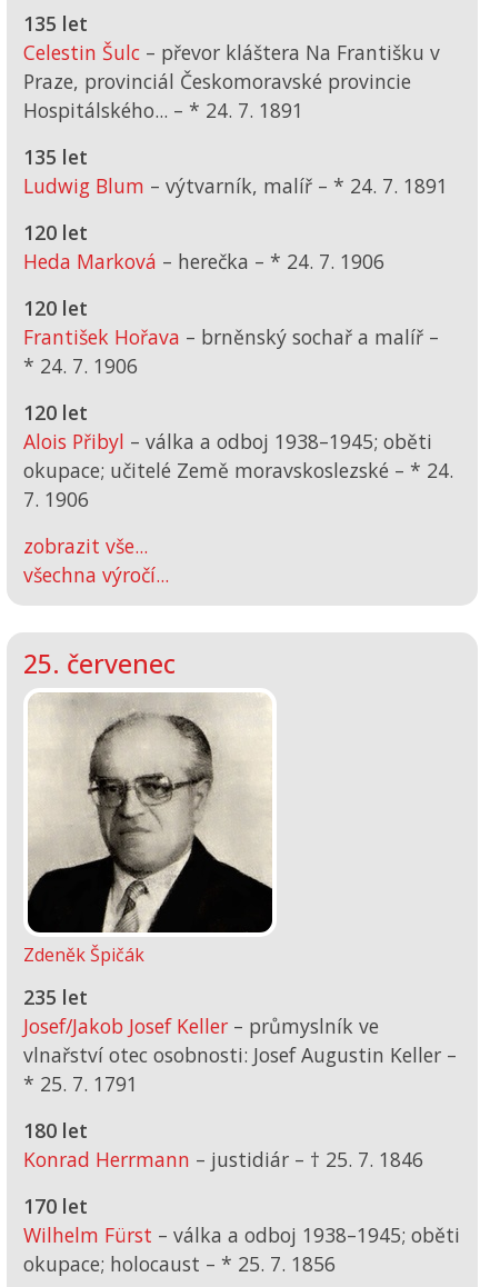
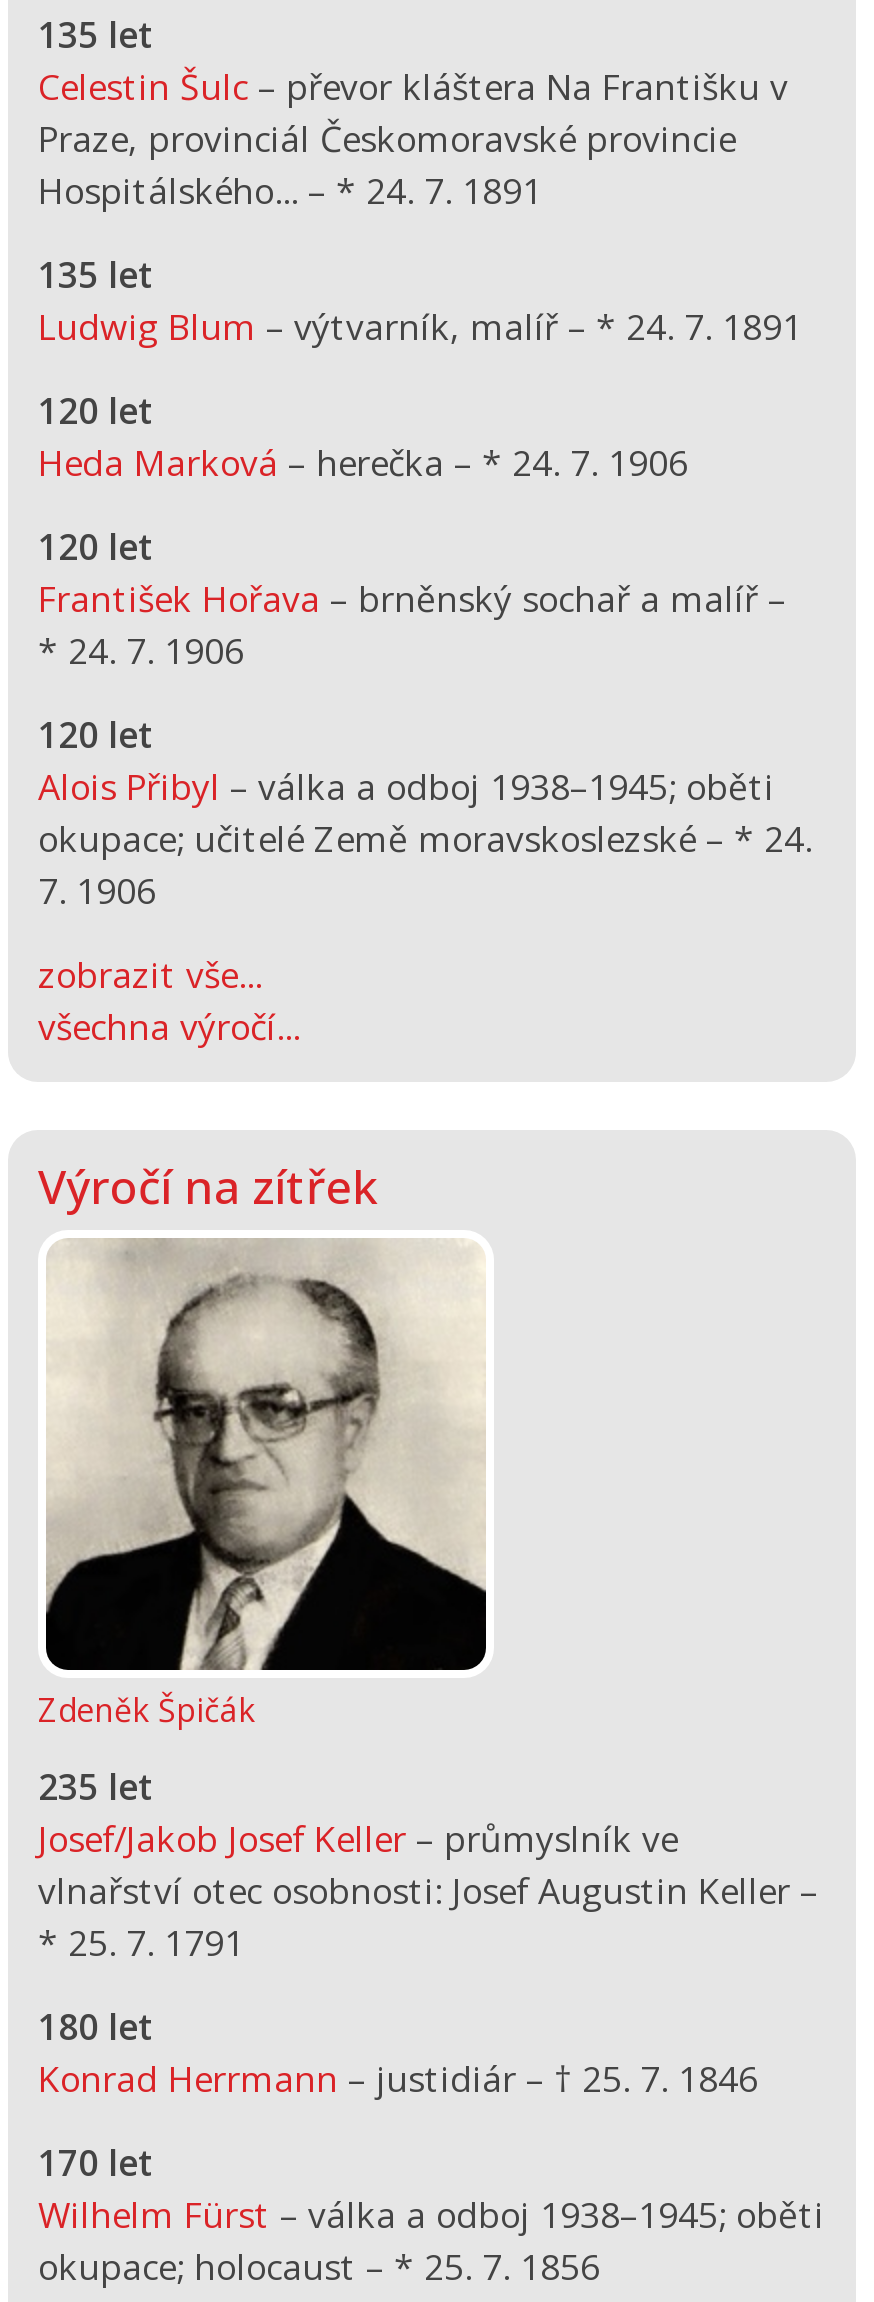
[23,646,176,682] 25. červenec -> [38,1155,378,1219] Výročí na zítřek

